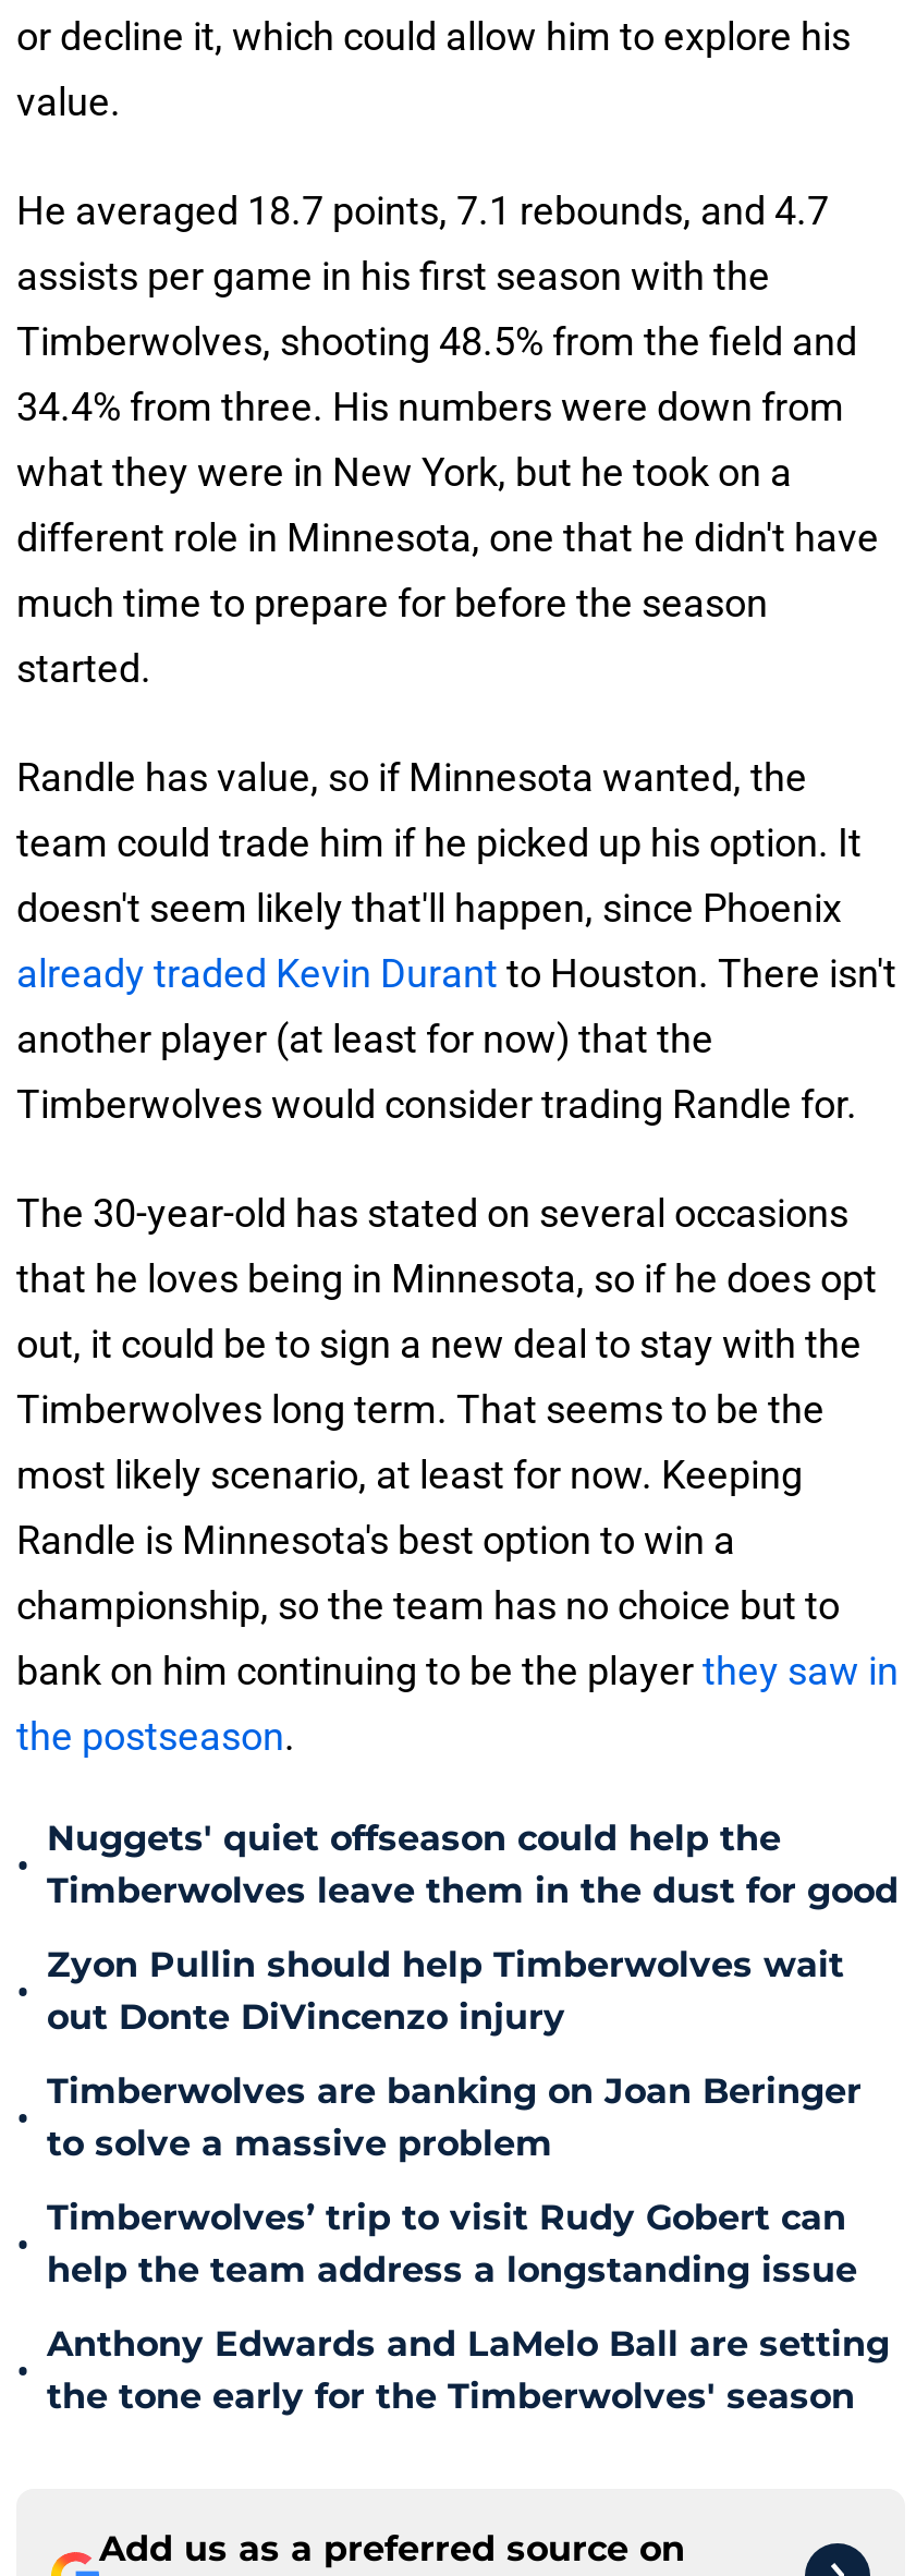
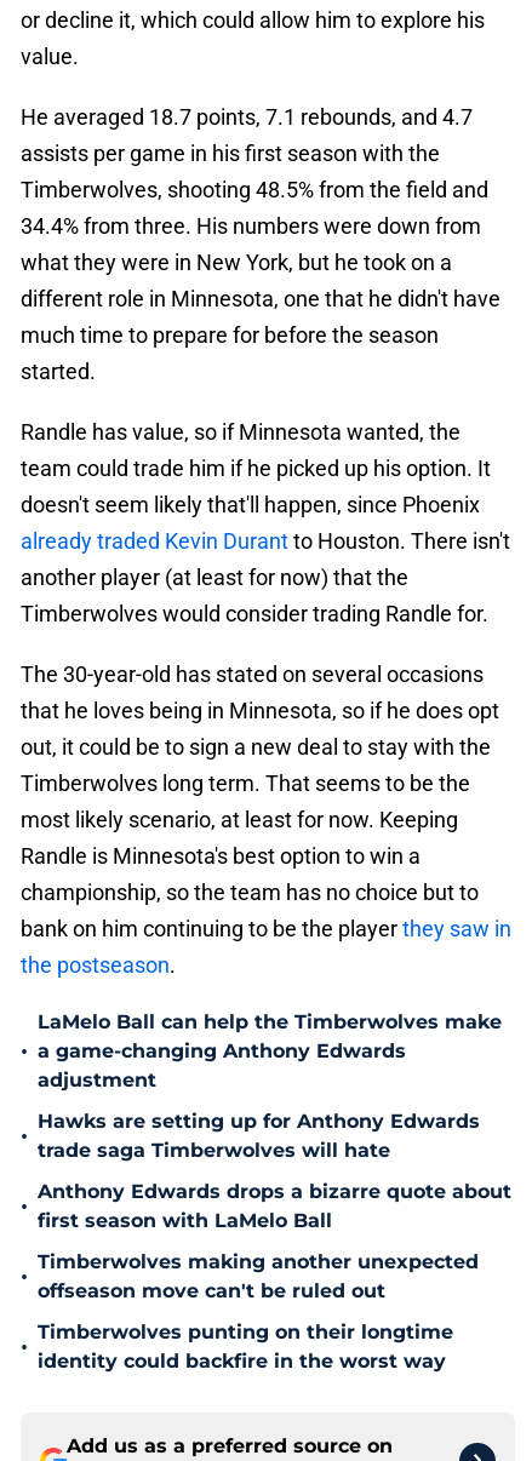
[47,1818,899,1911] Nuggets' quiet offseason could help the | Timberwolves leave them in the dust for good -> [38,1010,502,1092] LaMelo Ball can help the Timberwolves make | a game-changing Anthony Edwards | adjustment
[47,1944,844,2038] Zyon Pullin should help Timberwolves wait | out Donte DiVincenzo injury -> [38,1110,480,1162] Hawks are setting up for Anthony Edwards | trade saga Timberwolves will hate
[47,2070,862,2164] Timberwolves are banking on Joan Beringer | to solve a massive problem -> [38,1180,511,1232] Anthony Edwards drops a bizarre quote about | first season with LaMelo Ball
[47,2197,857,2291] Timberwolves’ trip to visit Rudy Gobert can | help the team address a longstanding issue -> [38,1250,479,1302] Timberwolves making another unexpected | offseason move can't be ruled out
[47,2323,890,2417] Anthony Edwards and LaMelo Ball are setting | the tone early for the Timberwolves' season -> [38,1320,453,1373] Timberwolves punting on their longtime | identity could backfire in the worst way

